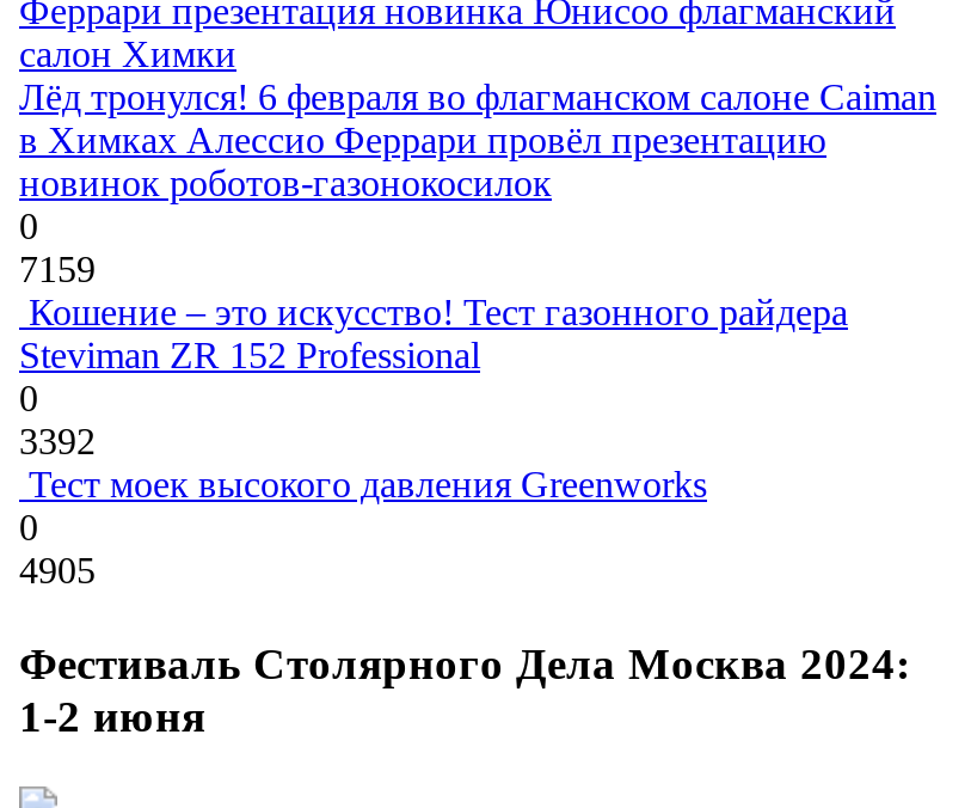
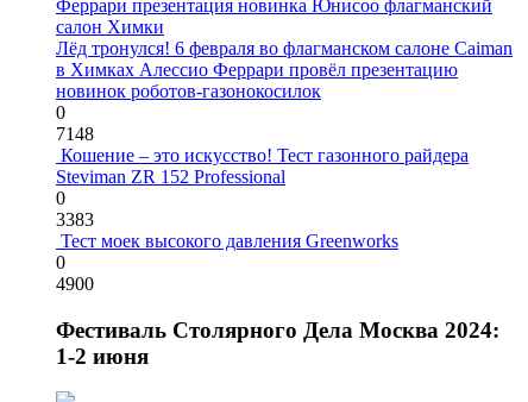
[19,249,96,289] 7159 -> [56,124,94,144] 7148
[19,421,96,461] 3392 -> [56,209,94,230] 3383
[19,550,96,590] 4905 -> [56,274,94,294] 4900

